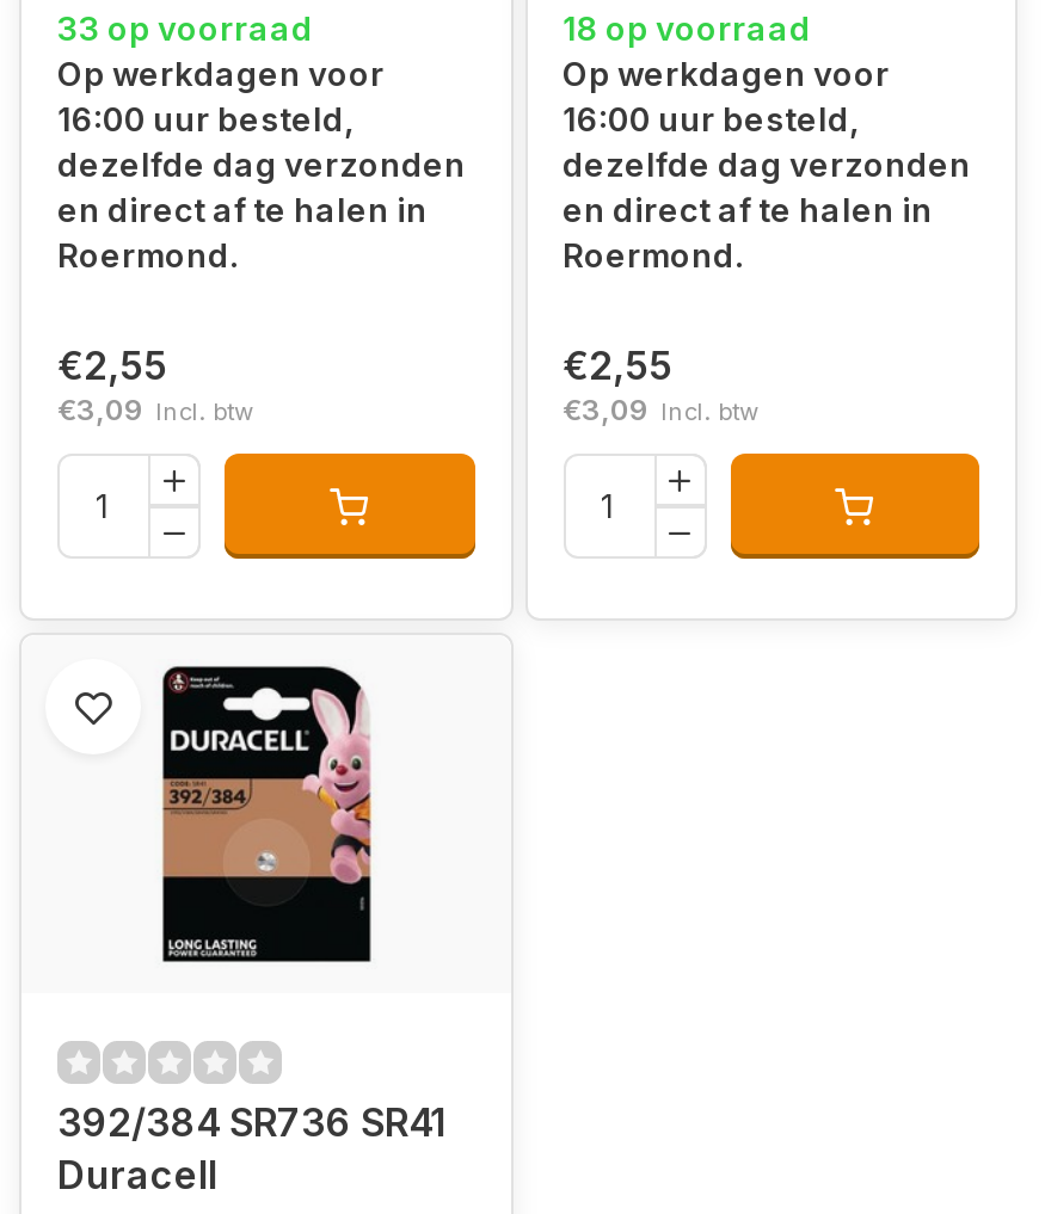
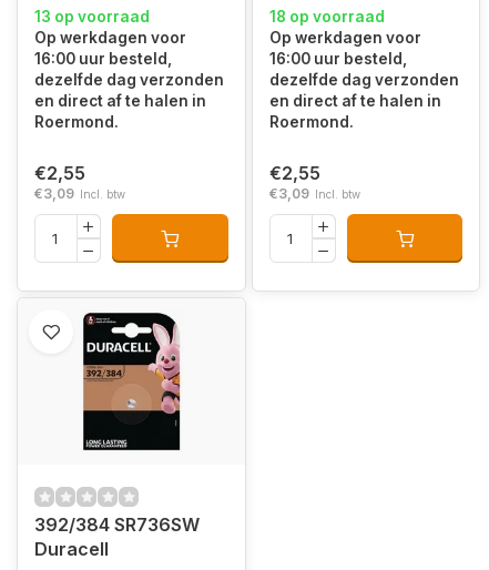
[57,10,313,48] 33 op voorraad -> [34,8,150,26] 13 op voorraad
[57,1098,447,1146] 392/384 SR736 SR41 -> [34,513,200,536] 392/384 SR736SW

